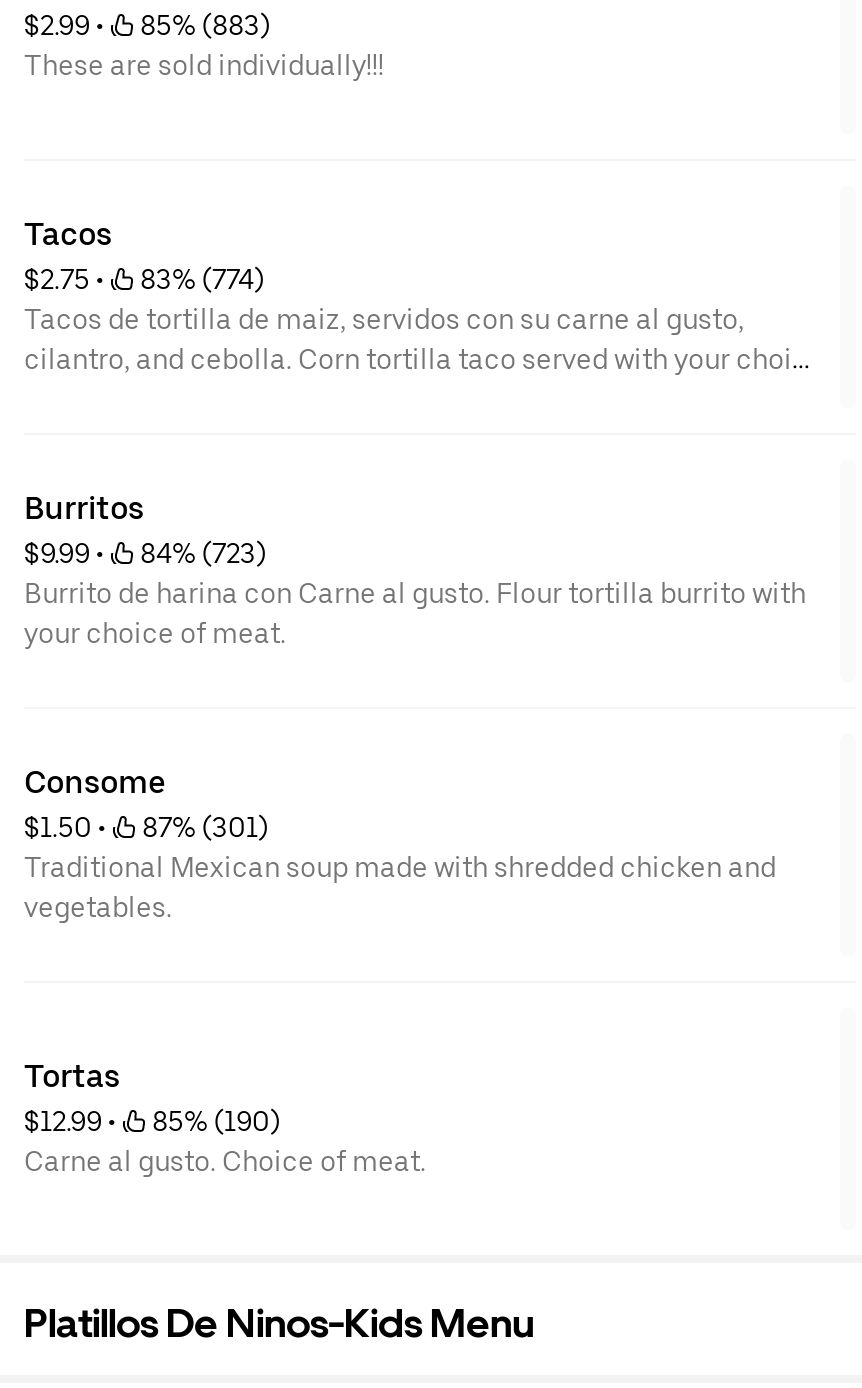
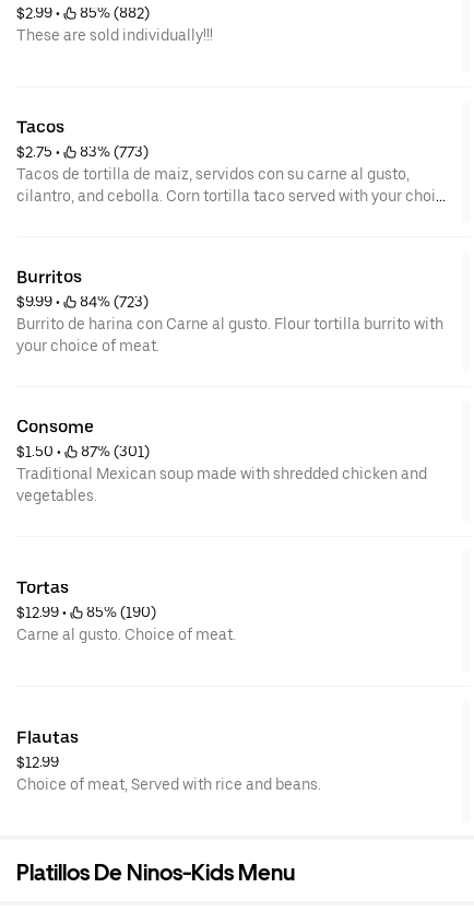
[24,8,270,40] $2.99 • 85% (883) -> [16,4,150,22] $2.99 • 85% (882)
[24,262,264,294] $2.75 • 83% (774) -> [16,143,149,161] $2.75 • 83% (773)
none -> [16,727,321,793] Flautas | $12.99 | Choice of meat, Served with rice and beans.

